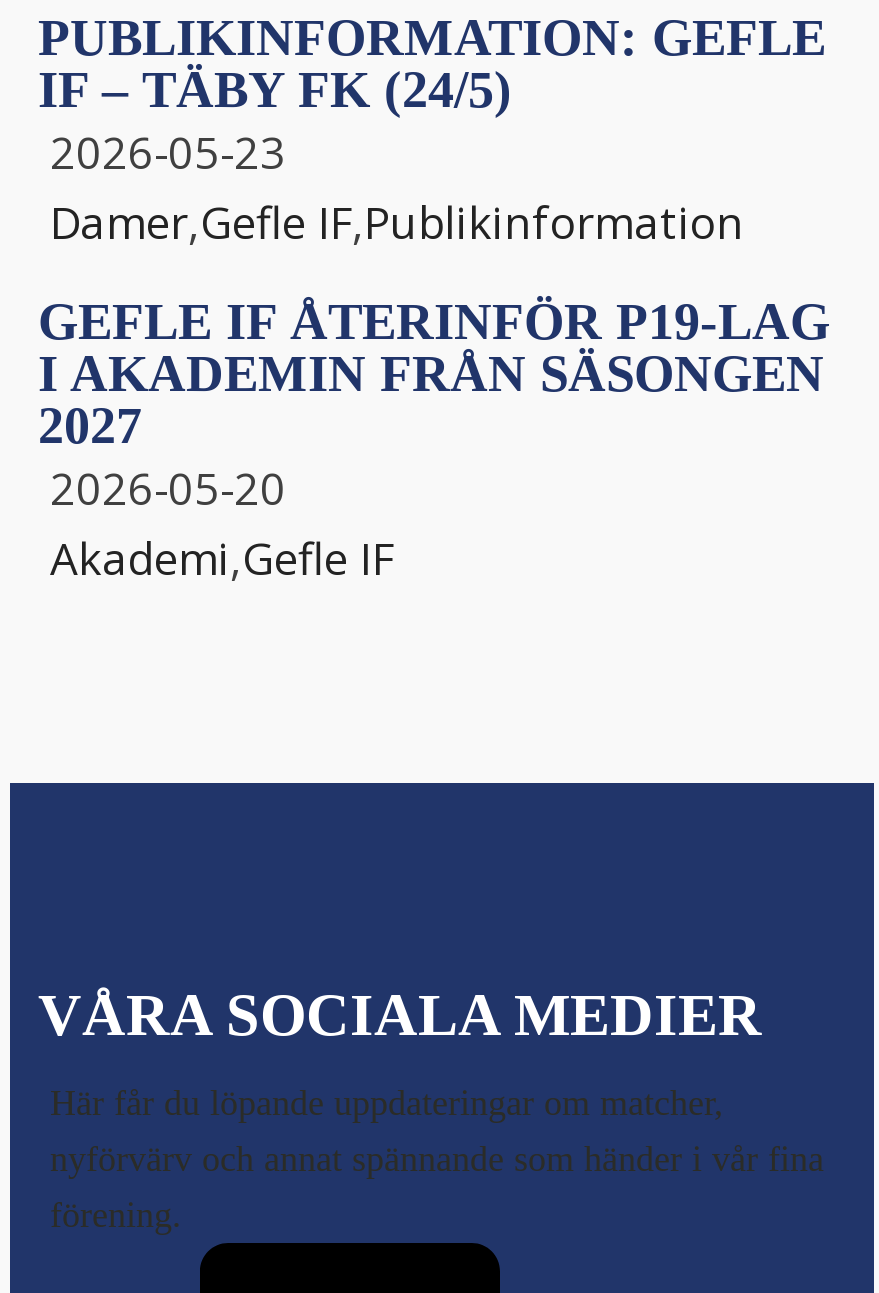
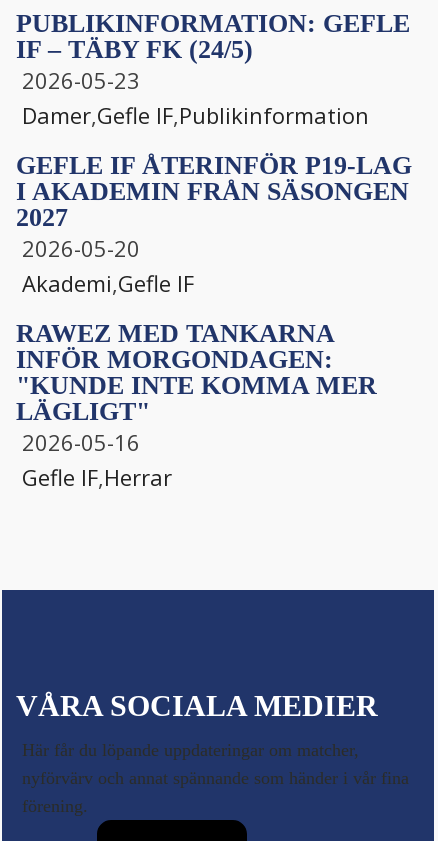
none -> [16,319,377,492] RAWEZ MED TANKARNA | INFÖR MORGONDAGEN: | "KUNDE INTE KOMMA MER | LÄGLIGT" | 2026-05-16 | Gefle IF,Herrar

